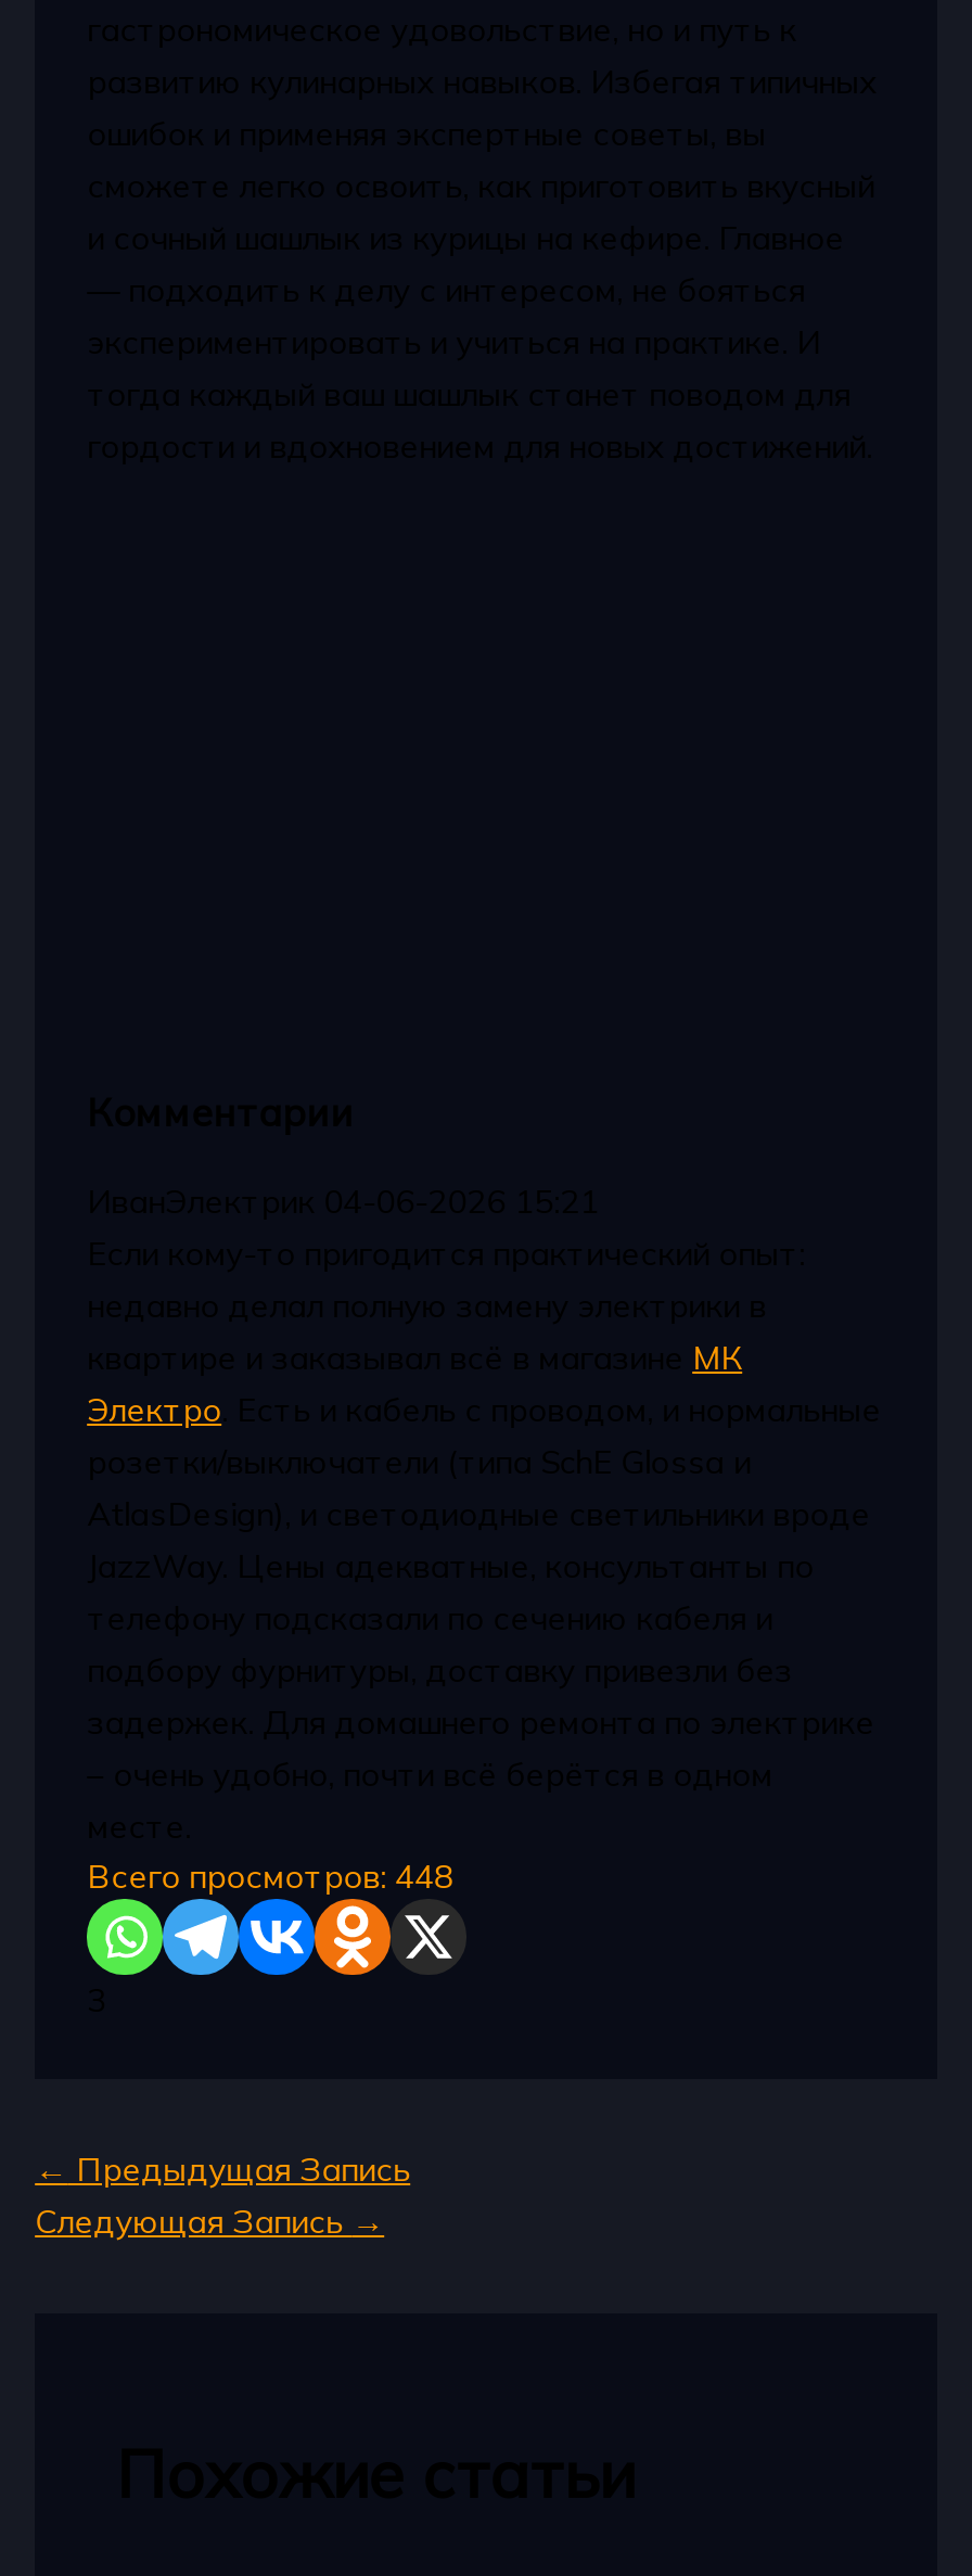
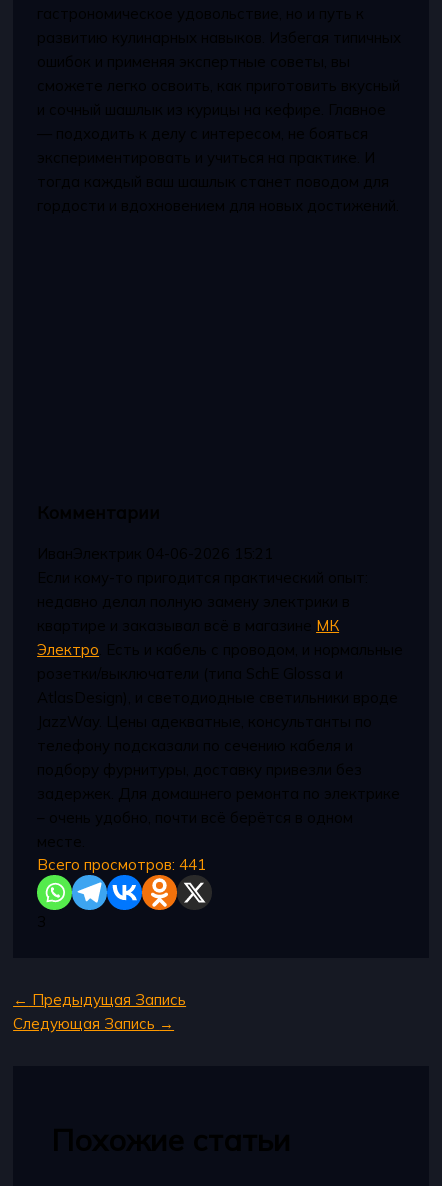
[87,1855,454,1896] Всего просмотров: 448 -> [37,855,206,874] Всего просмотров: 441

